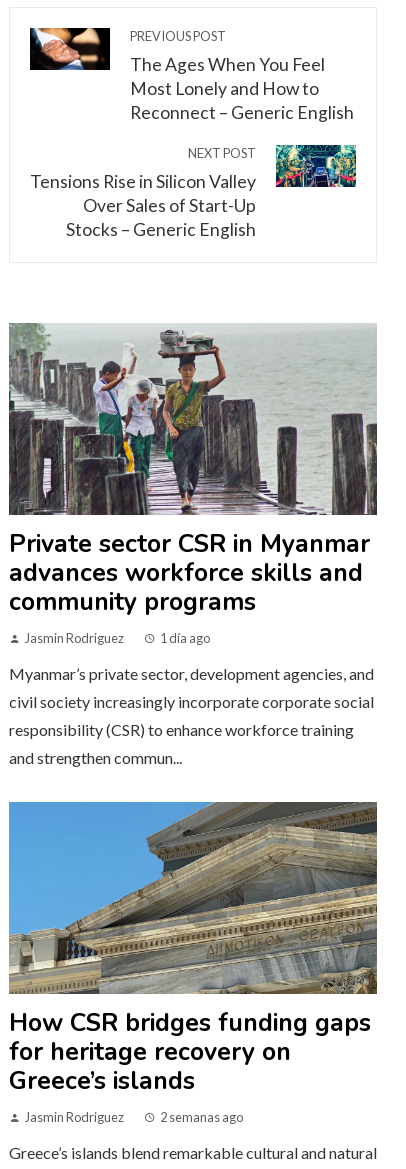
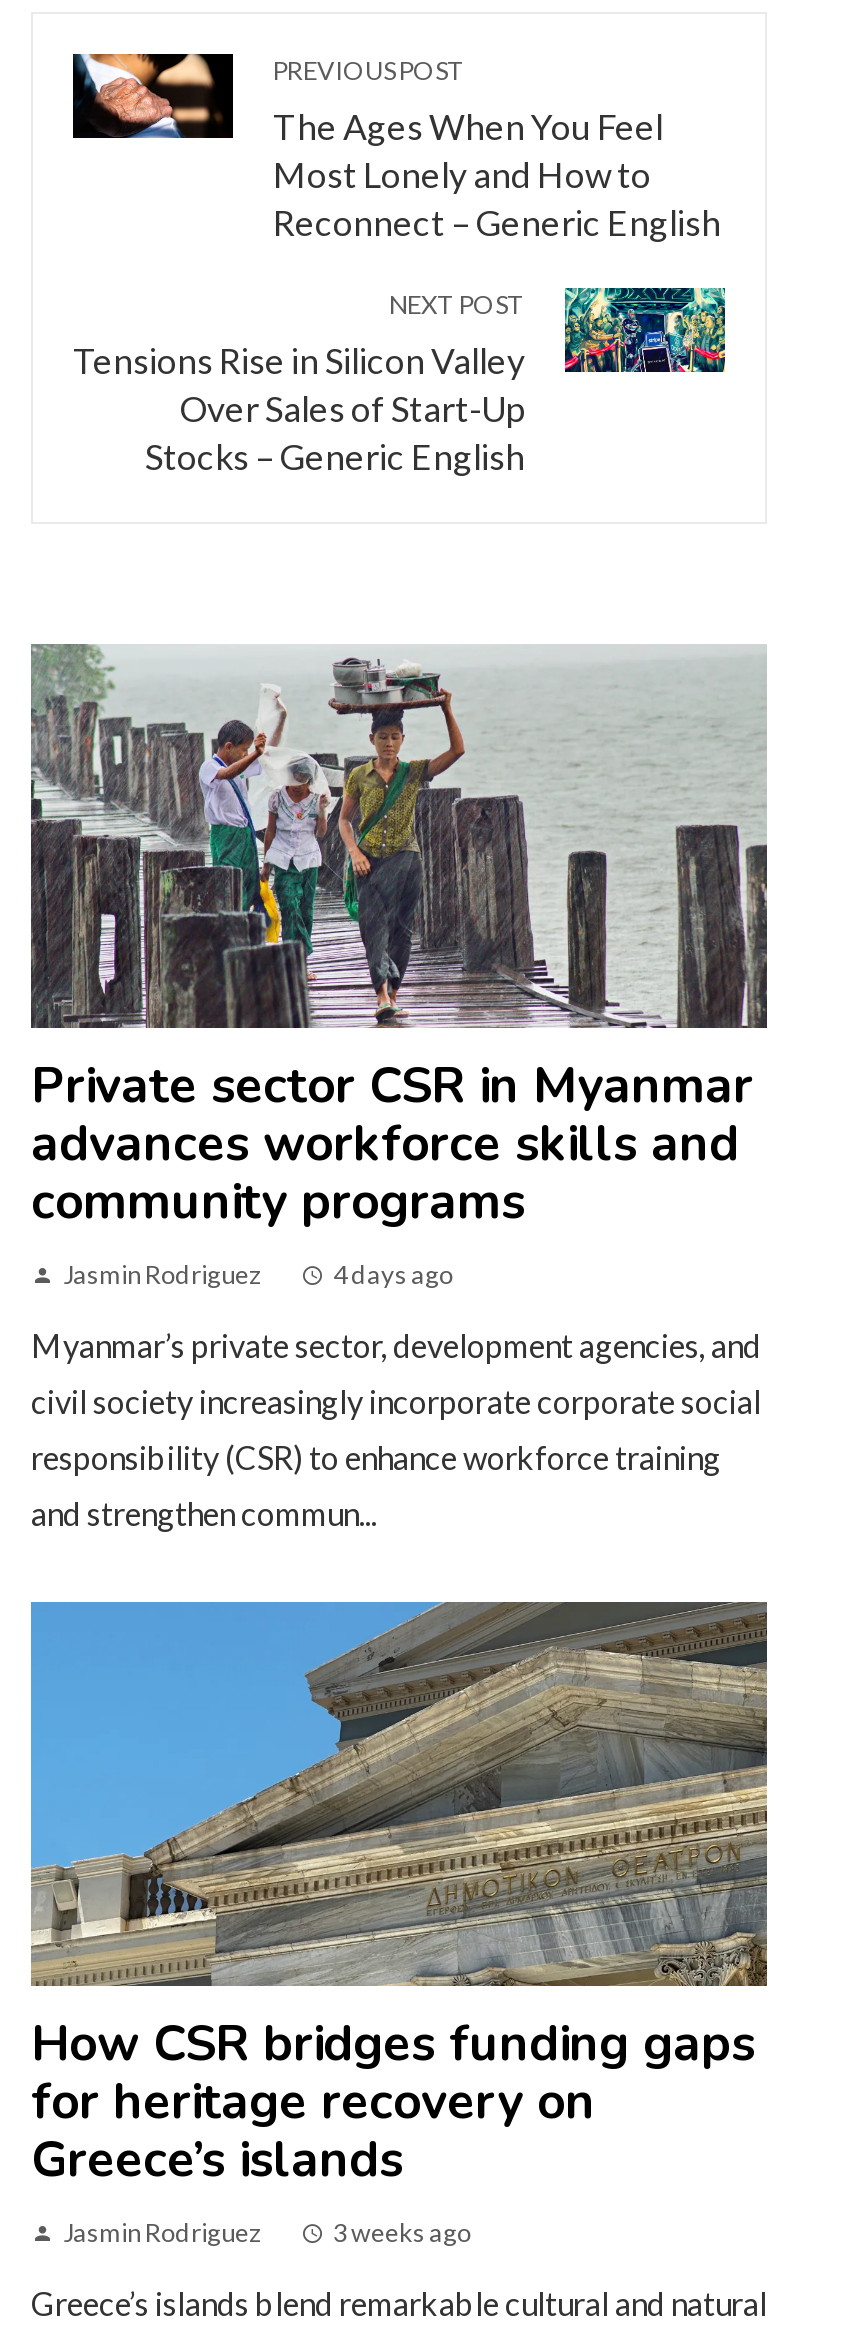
[160,630,210,646] 1 día ago -> [333,1258,453,1290] 4 days ago
[160,1109,243,1125] 2 semanas ago -> [333,2217,471,2249] 3 weeks ago

